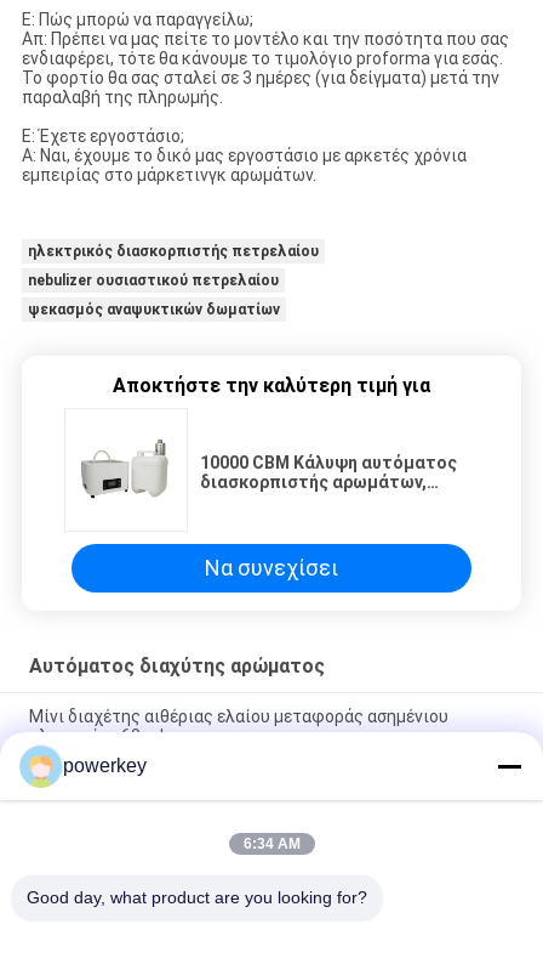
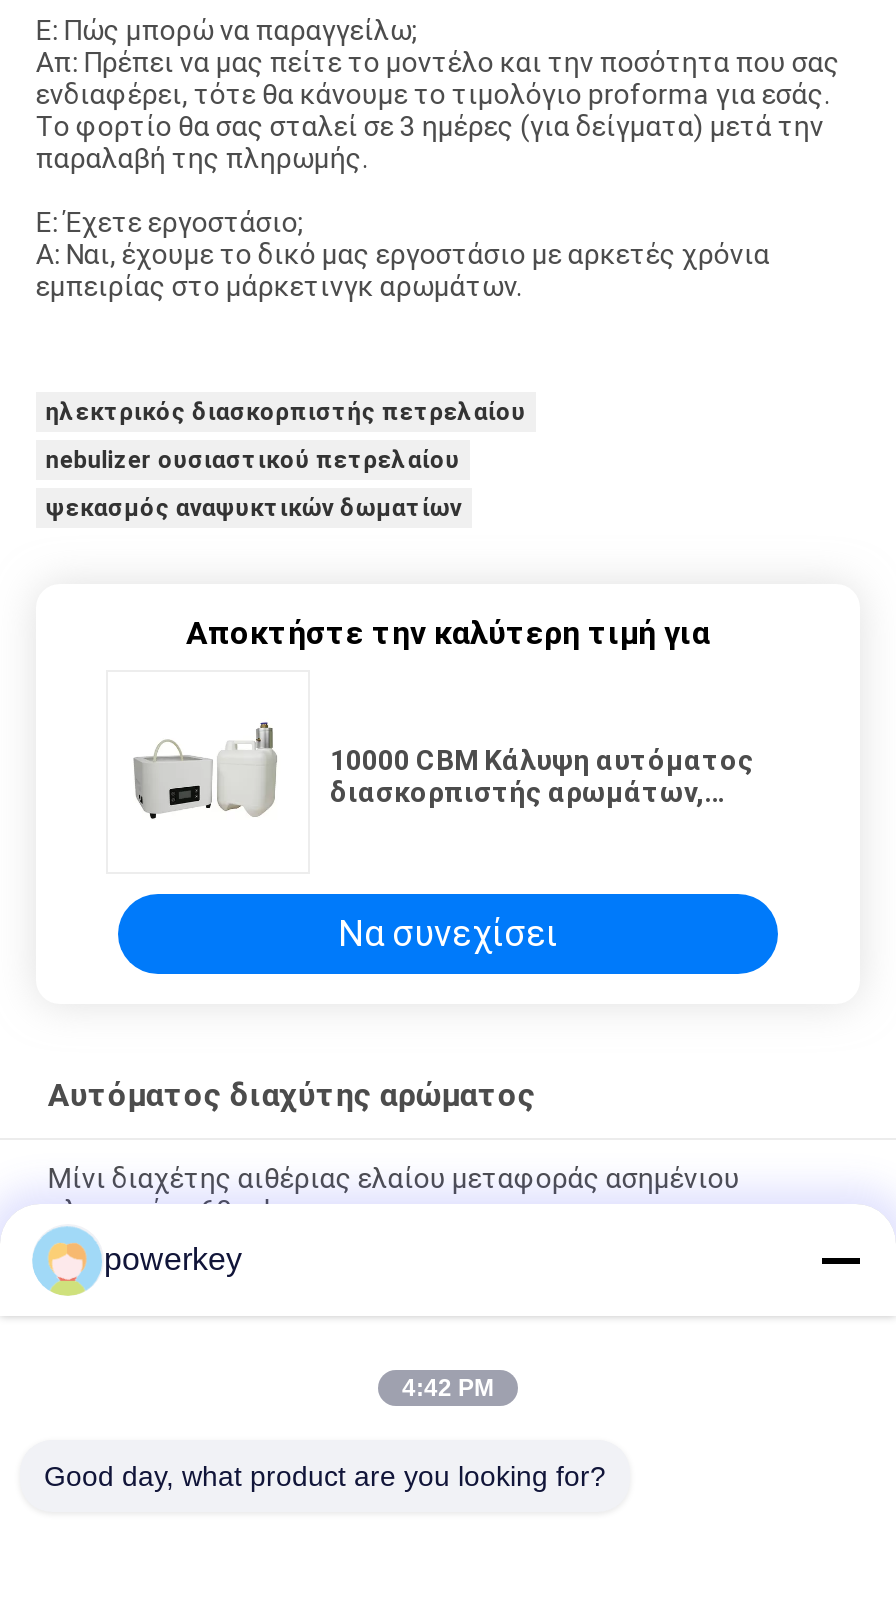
[243,835,300,852] 6:34 AM -> [402,1374,494,1402] 4:42 PM

